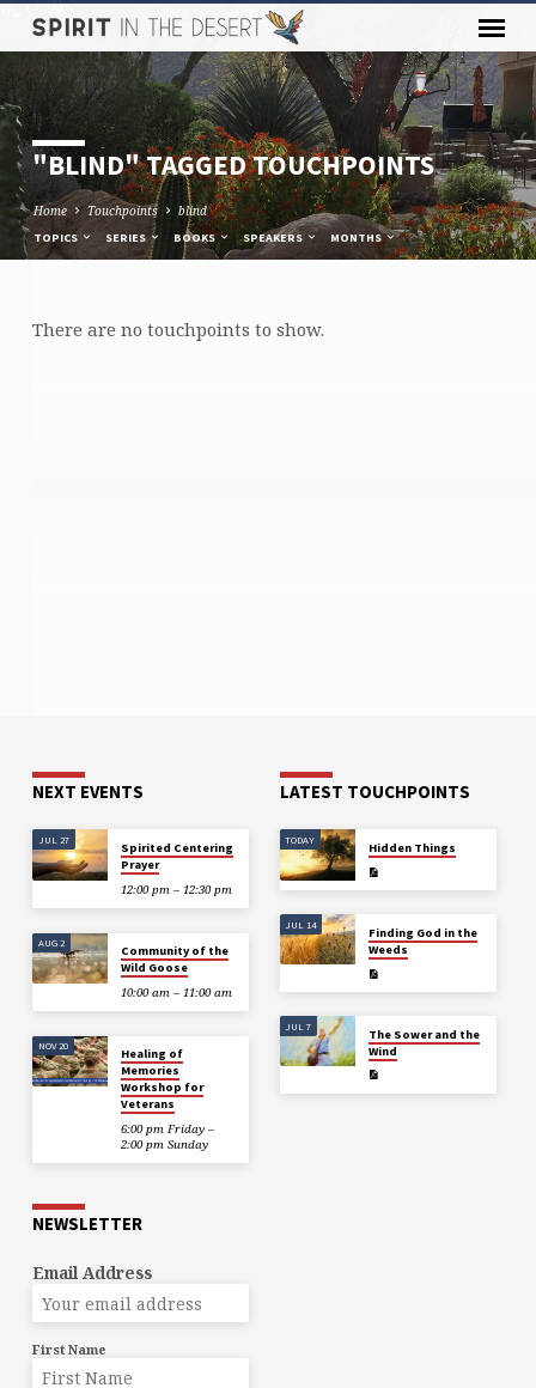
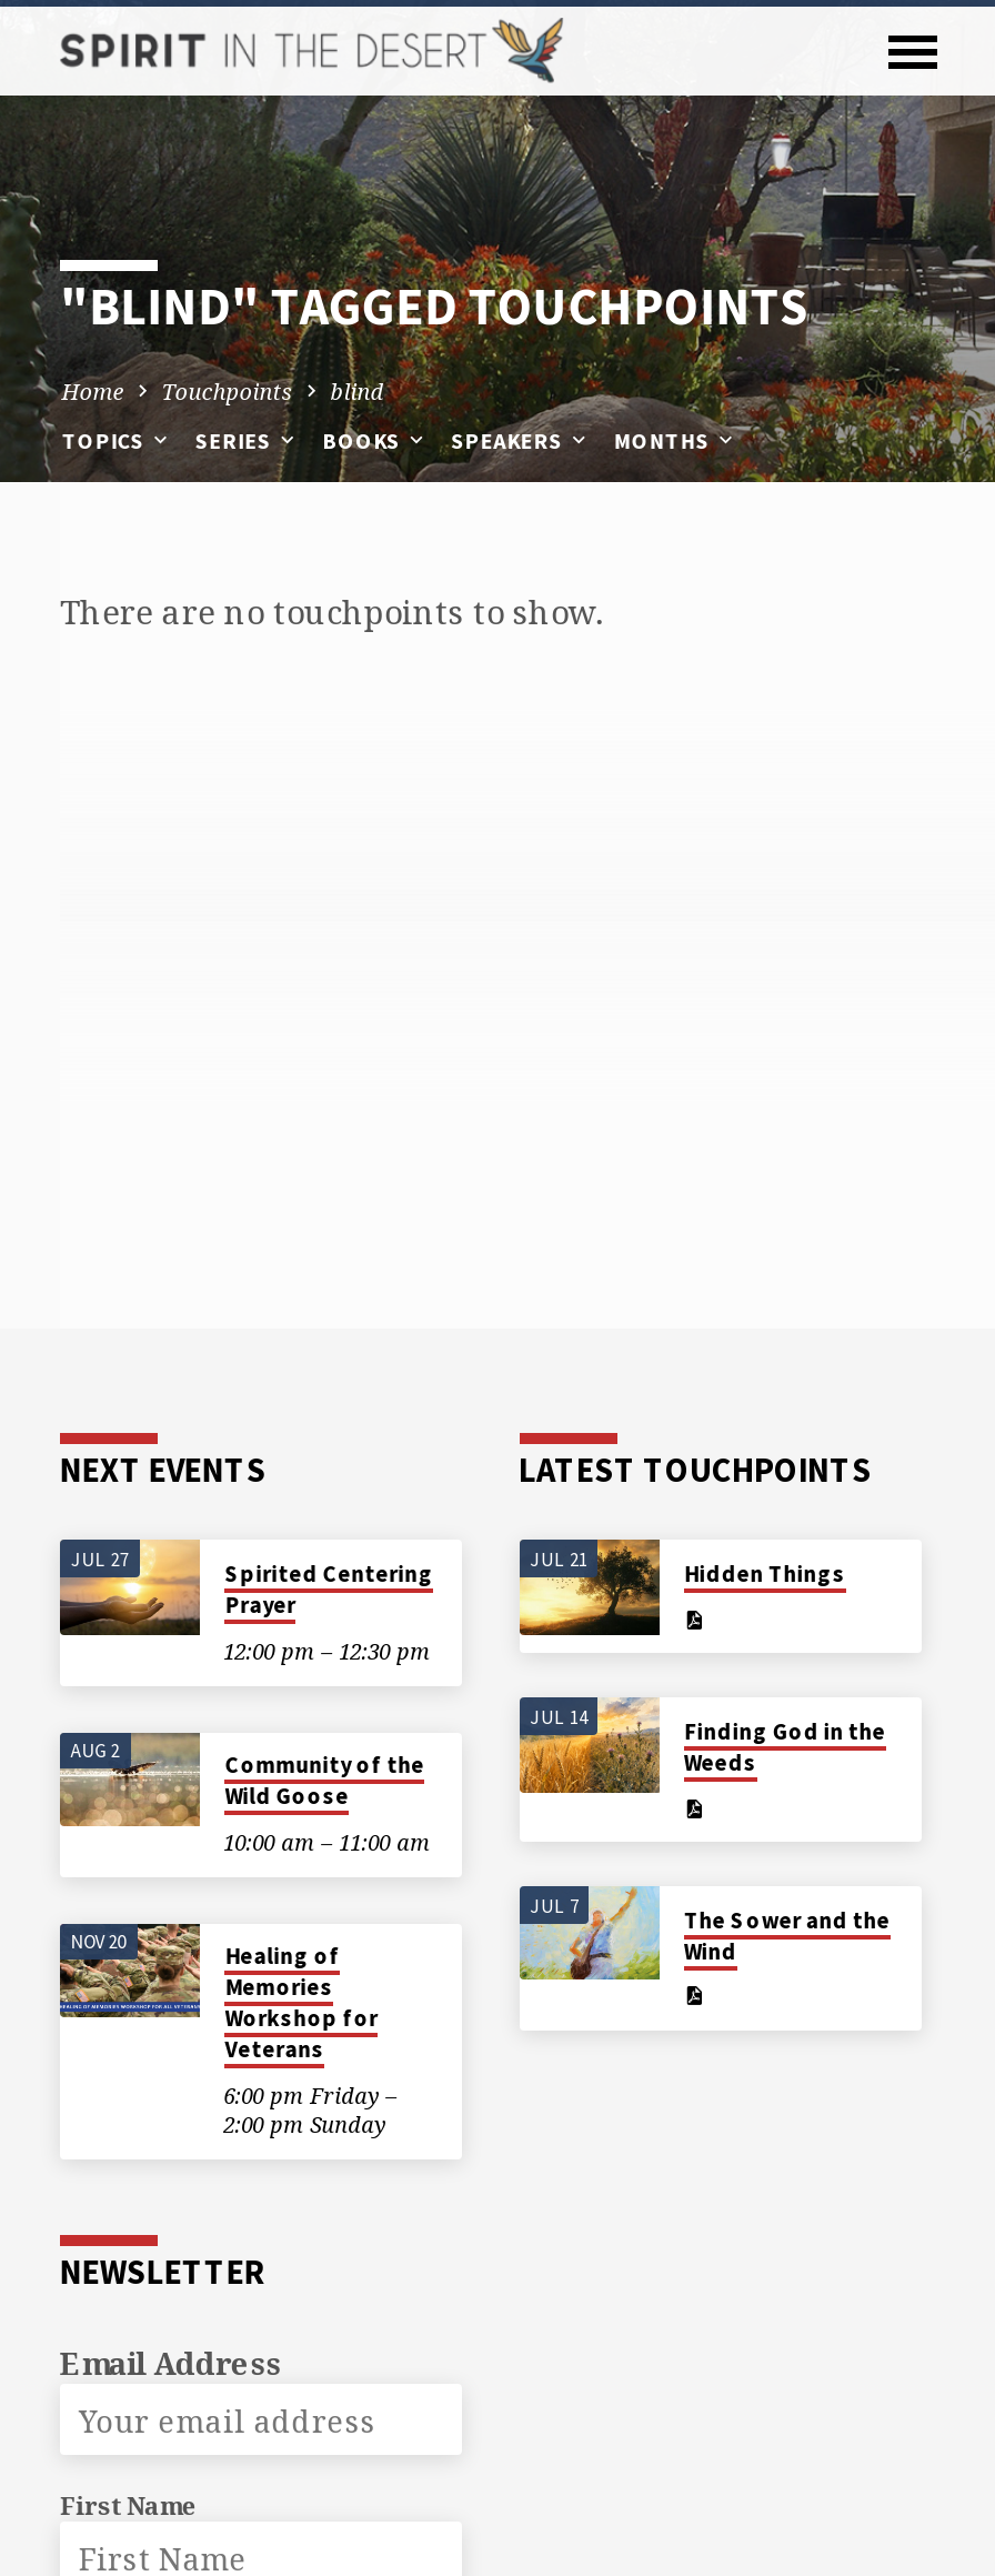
[285,833,315,846] TODAY -> [529,1546,587,1570] JUL 21

